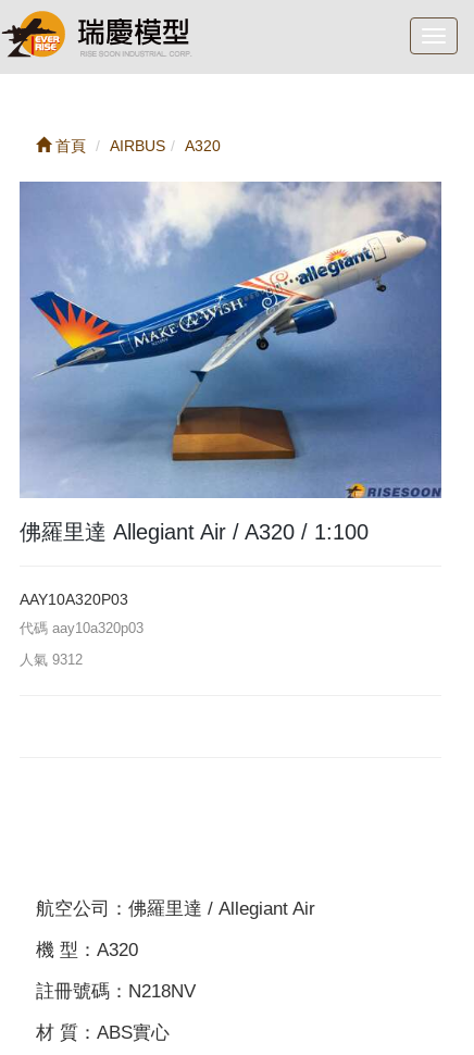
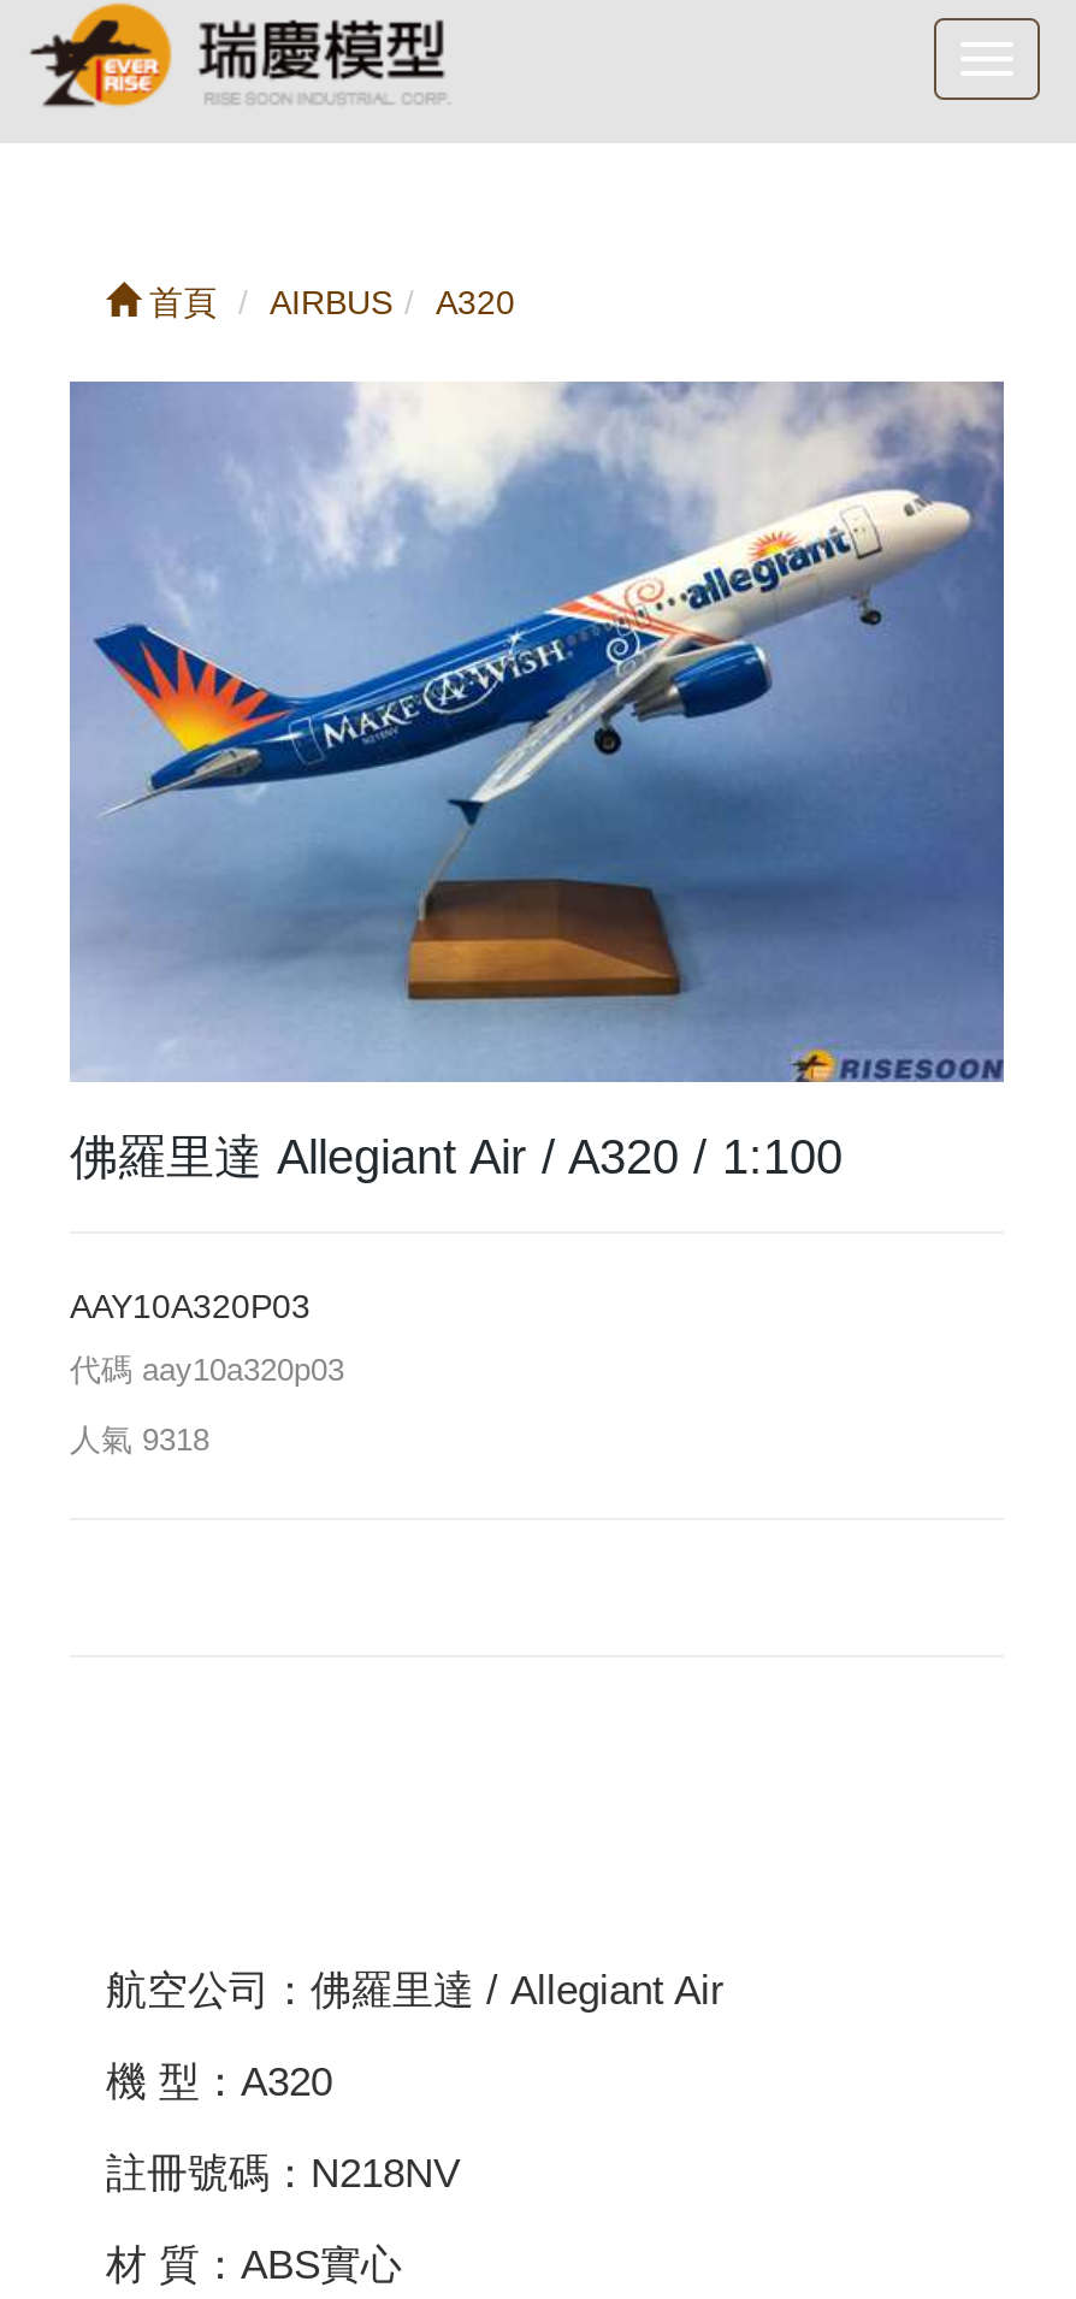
[20,651,83,668] 人氣9312 -> [70,1422,209,1458] 人氣9318

